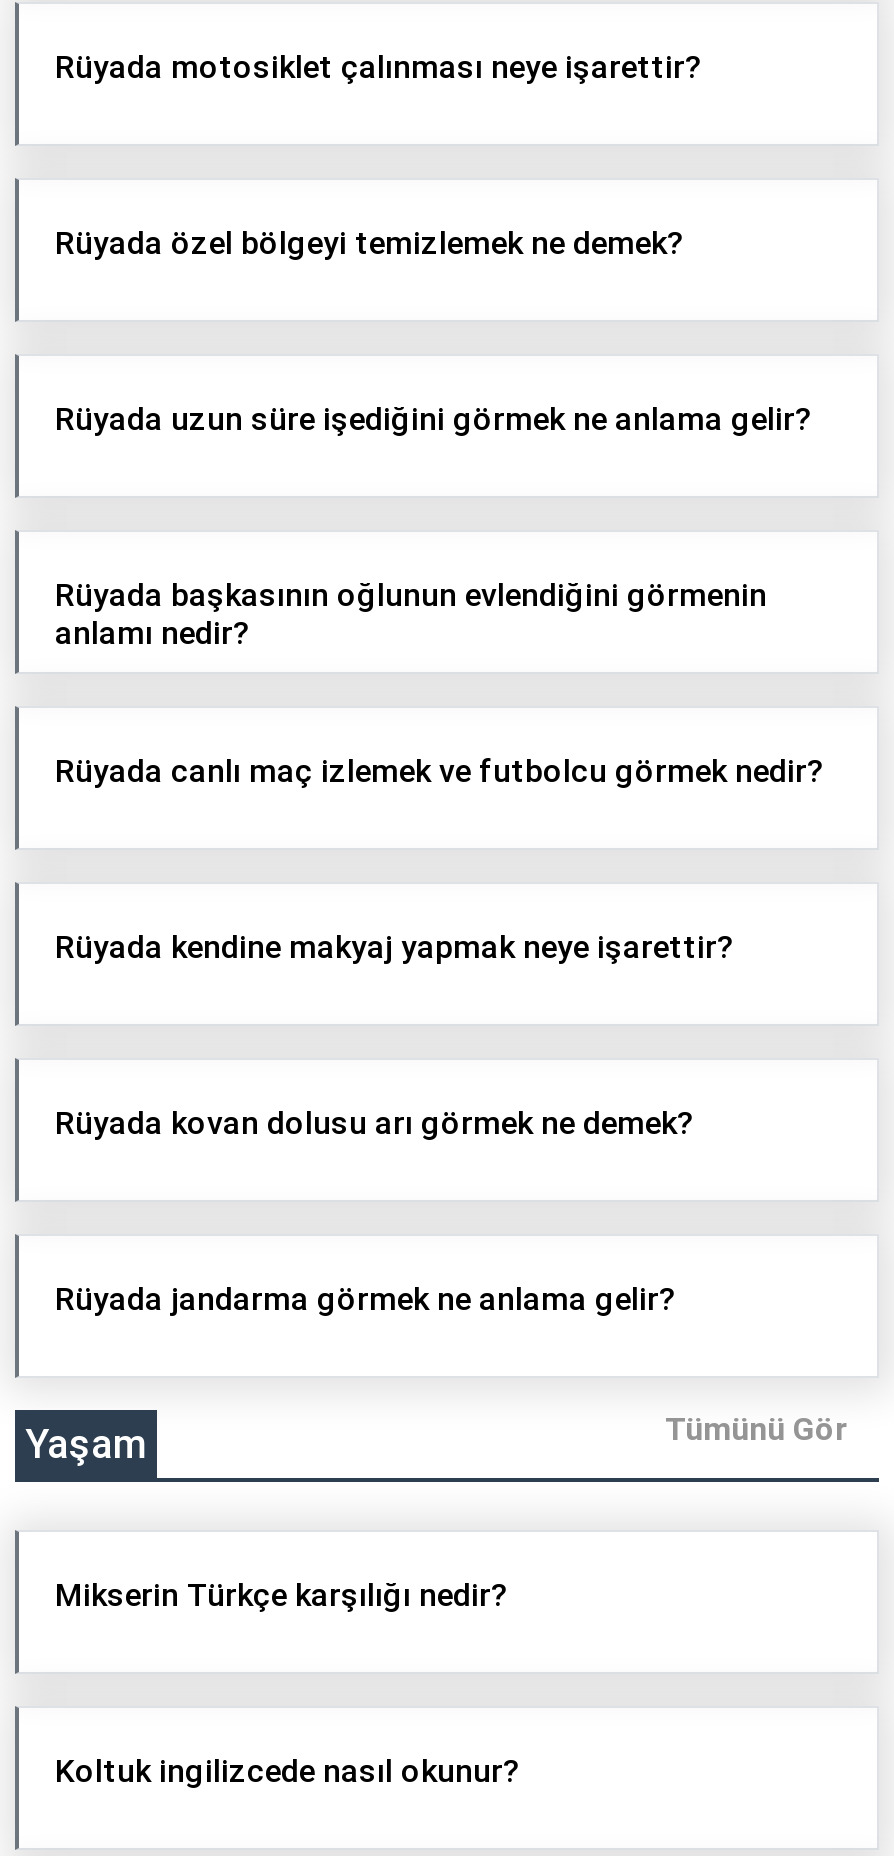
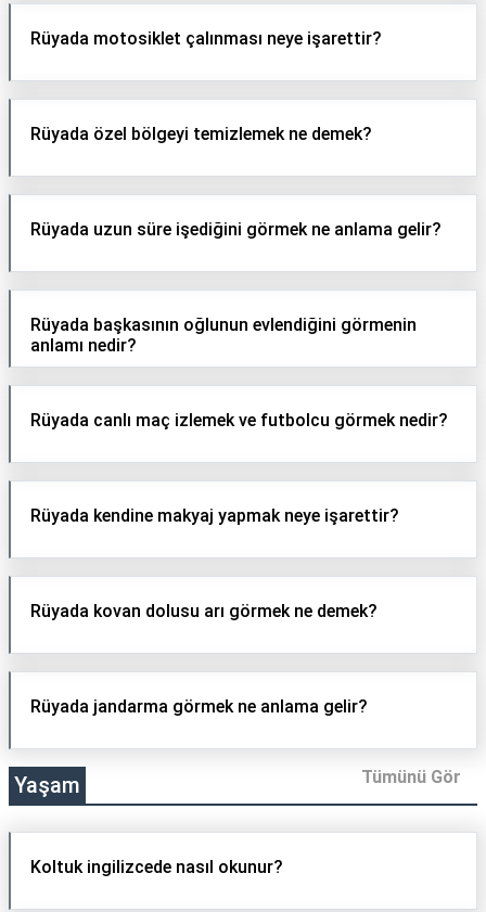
[55,1577,509,1615] Mikserin Türkçe karşılığı nedir? -> none

